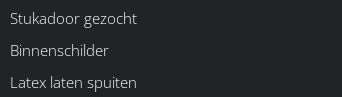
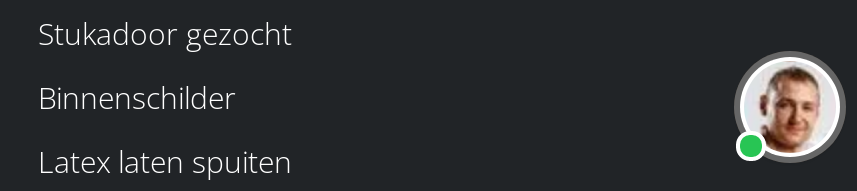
none -> [734,51,846,163] [image]

